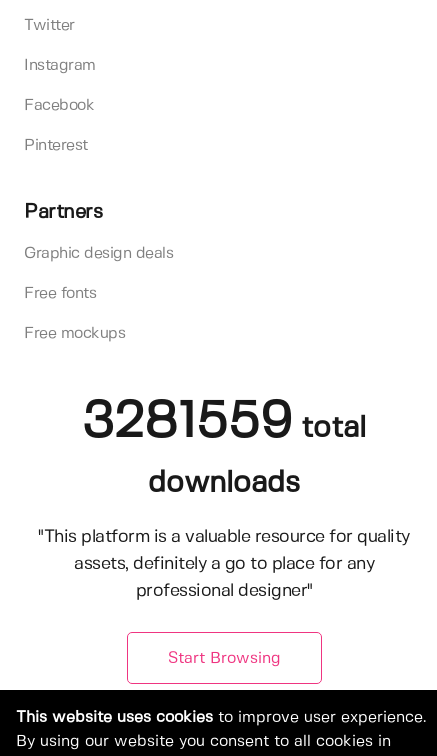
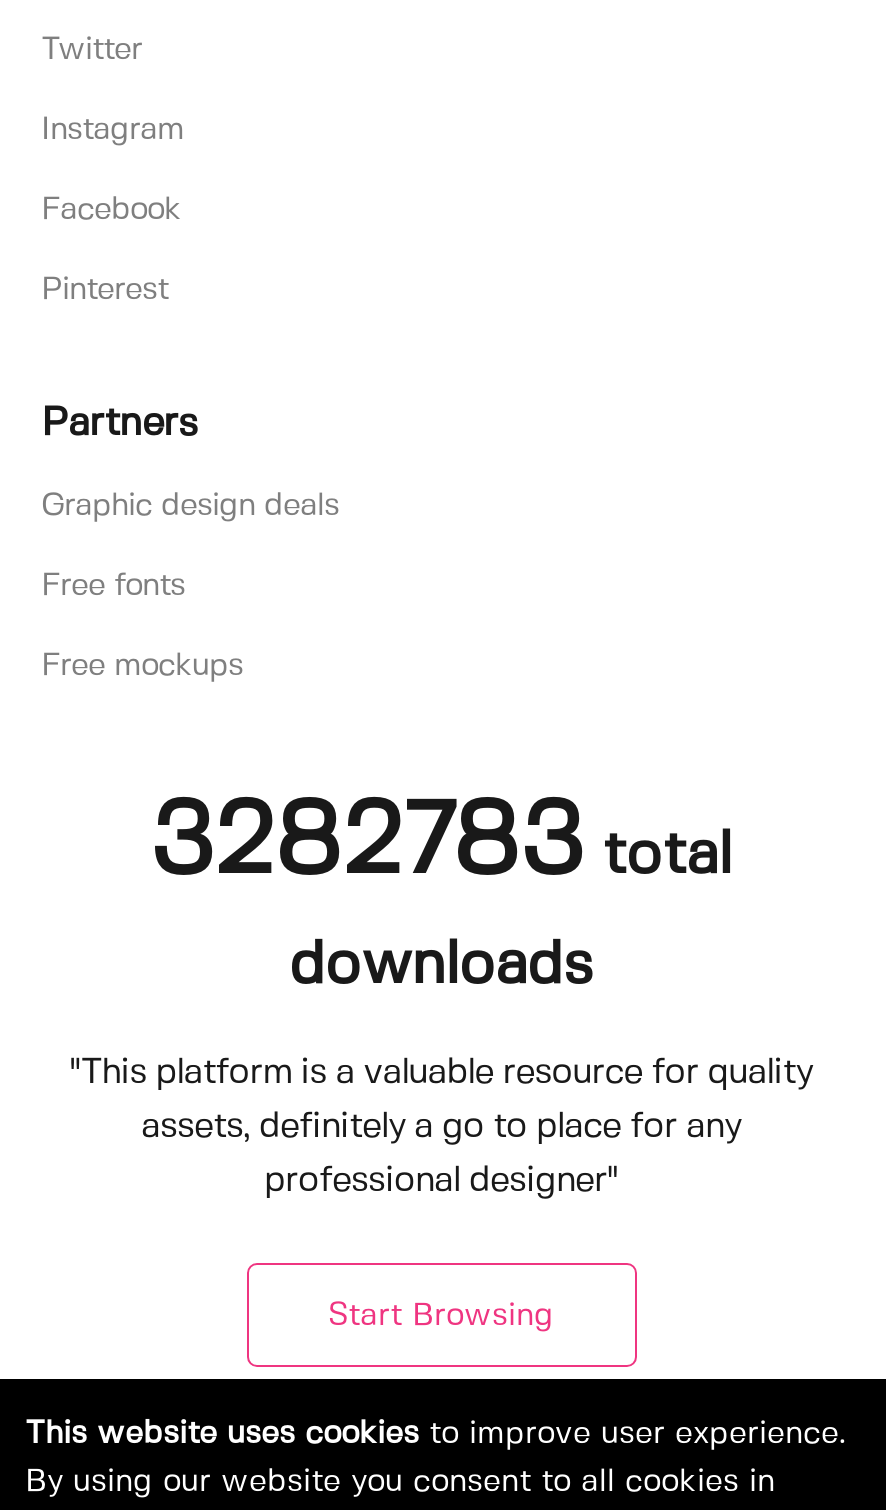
[82,399,366,447] 3281559 total -> [150,797,732,893] 3282783 total

